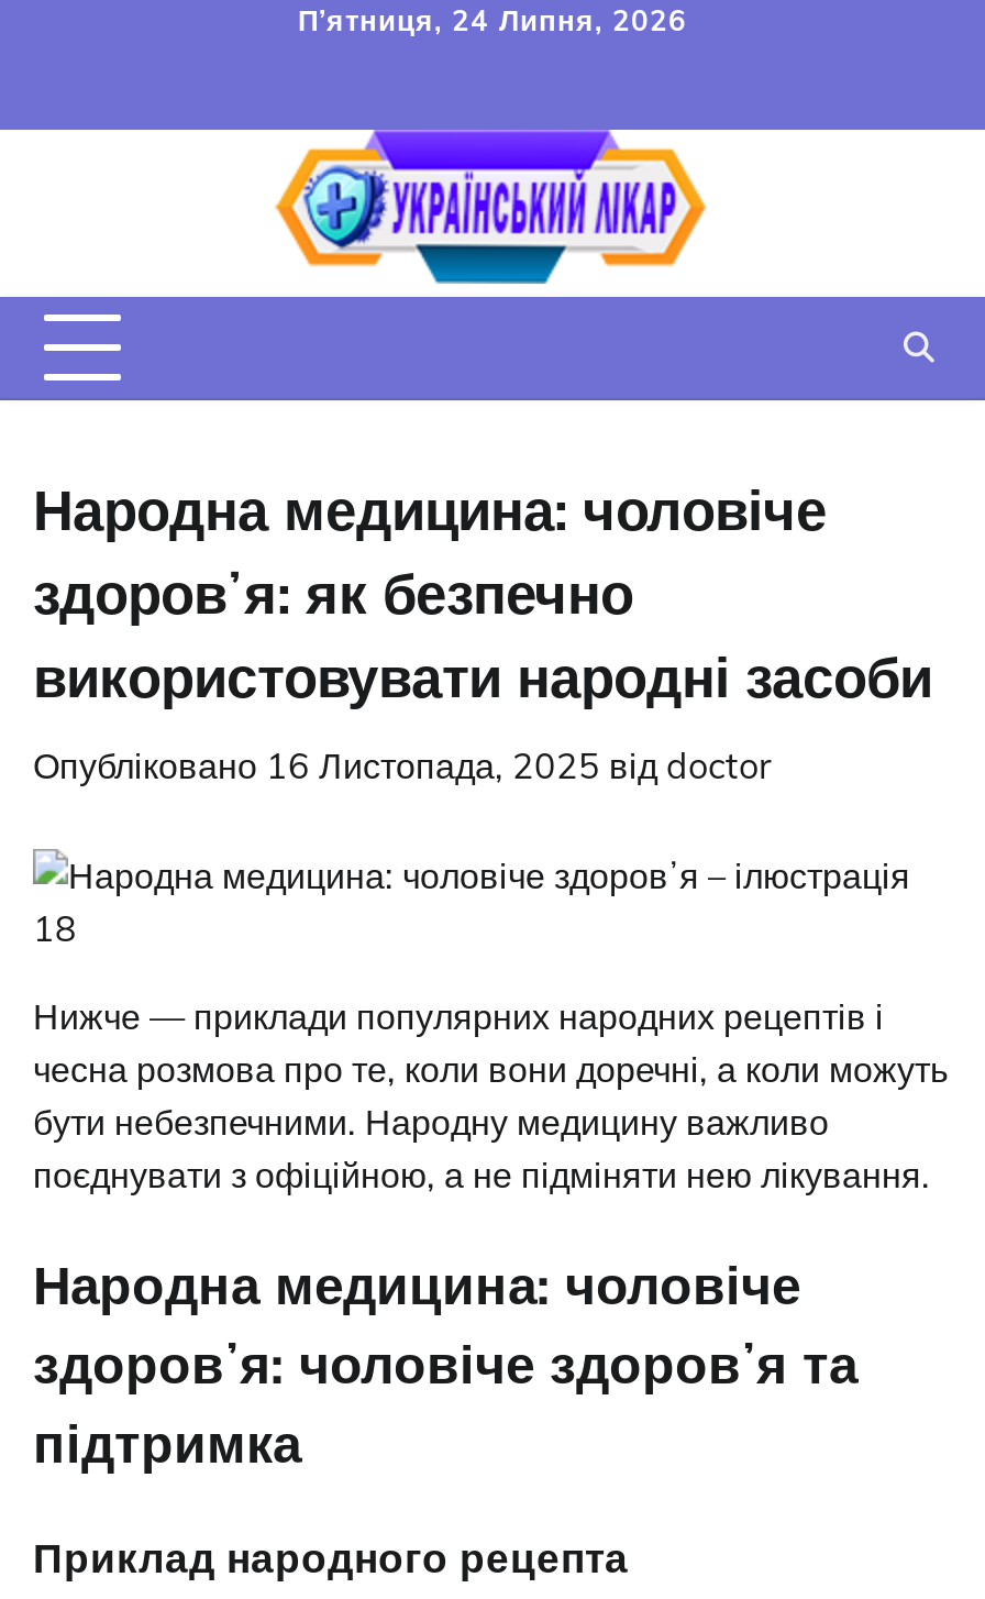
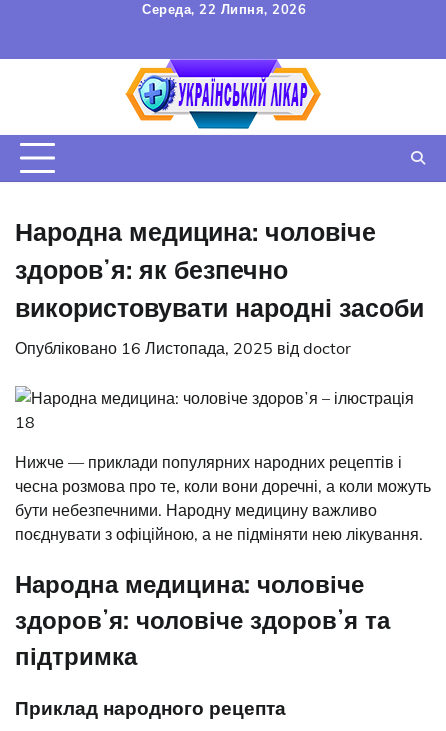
[298,2,687,37] П’ятниця, 24 Липня, 2026 -> [142,1,306,17] Середа, 22 Липня, 2026

